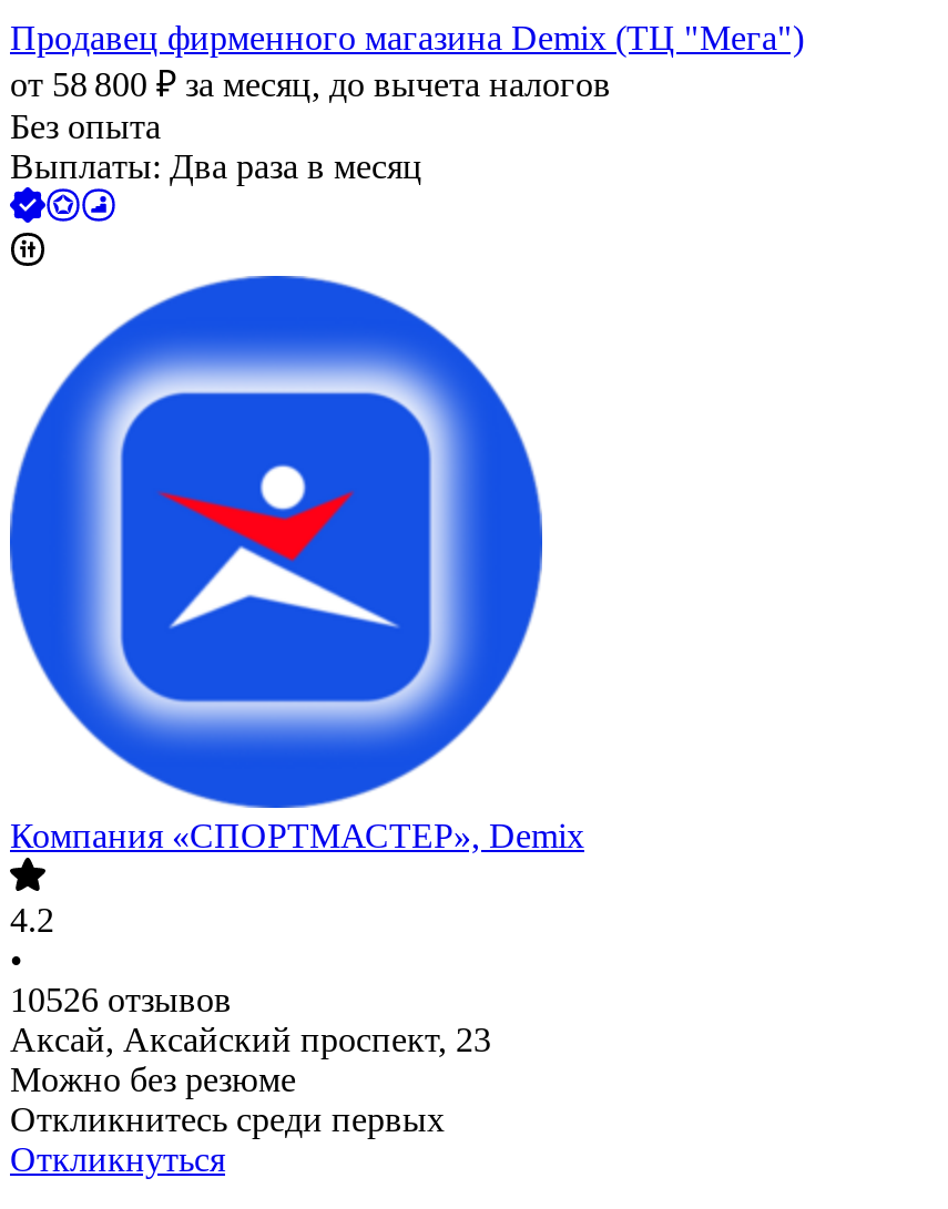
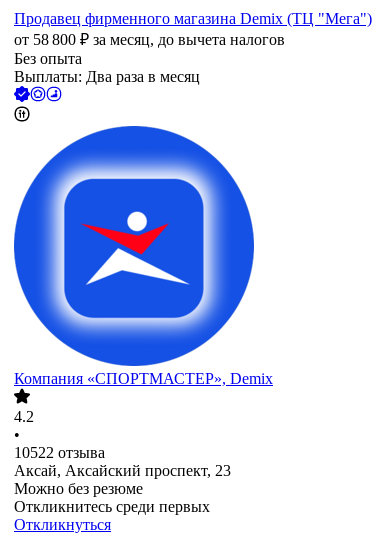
[10,981,232,1019] 10526 отзывов -> [14,444,105,461] 10522 отзыва

